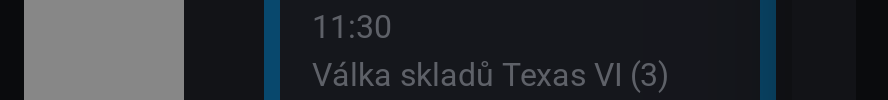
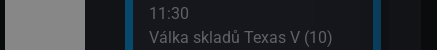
[312,56,670,94] Válka skladů Texas VI (3) -> [149,28,333,47] Válka skladů Texas V (10)

